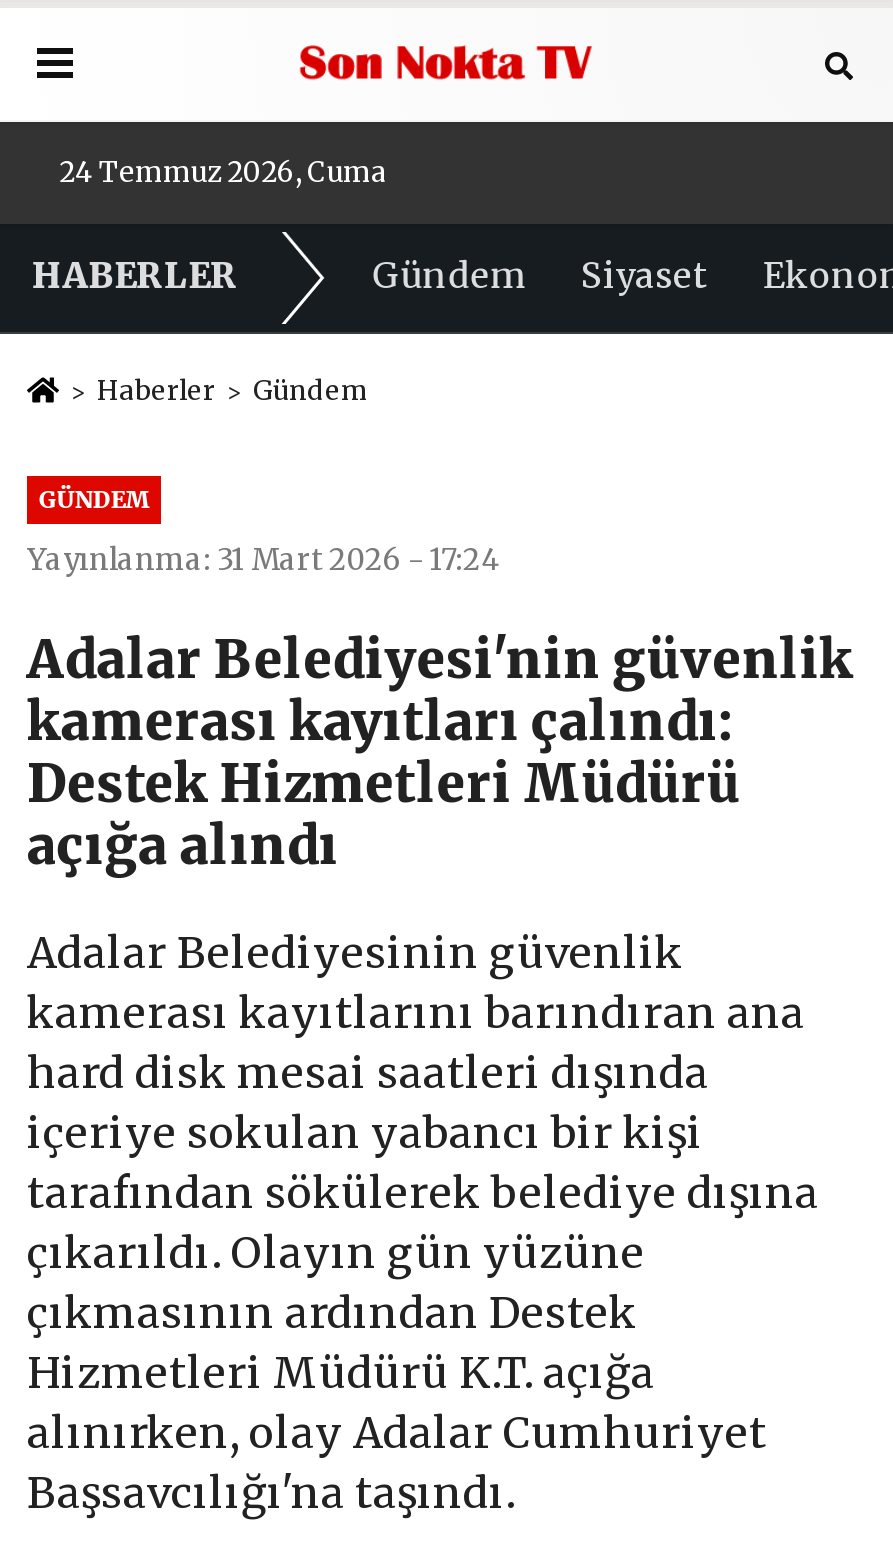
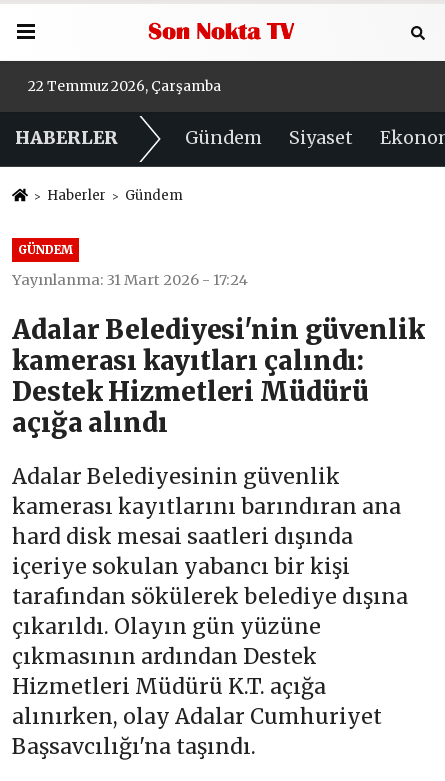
[59,156,387,190] 24 Temmuz 2026, Cuma -> [28,78,221,95] 22 Temmuz 2026, Çarşamba

